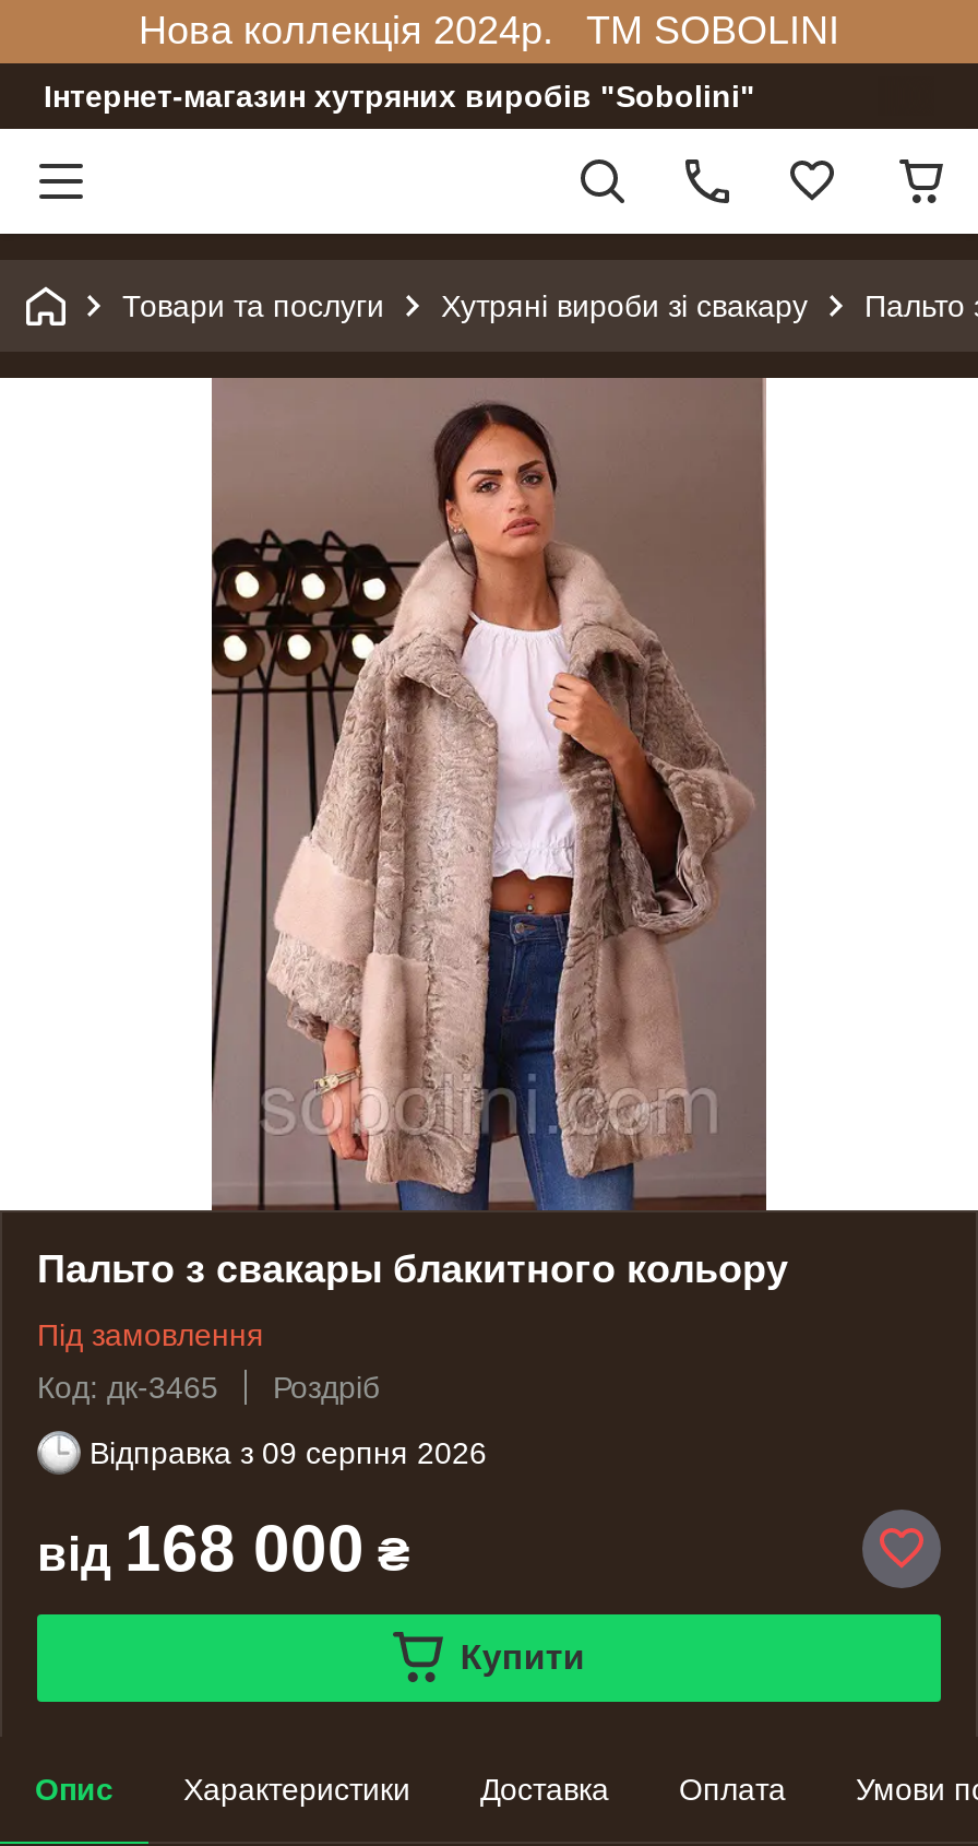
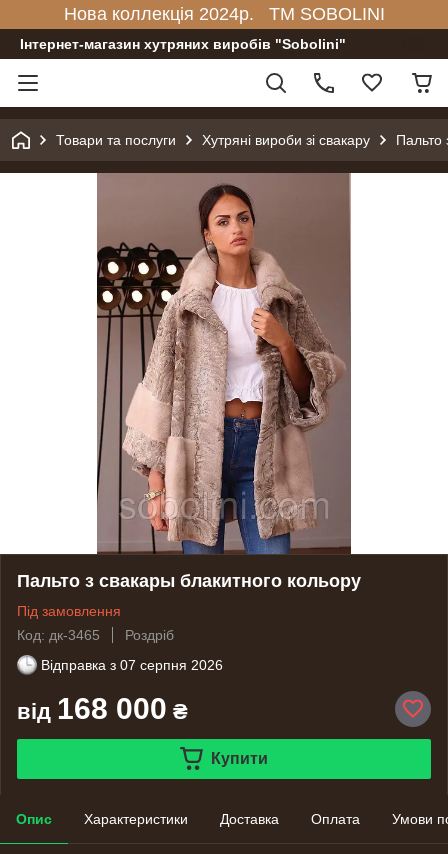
[90,1435,487,1470] Відправка з 09 серпня 2026 -> [41,657,223,673] Відправка з 07 серпня 2026

